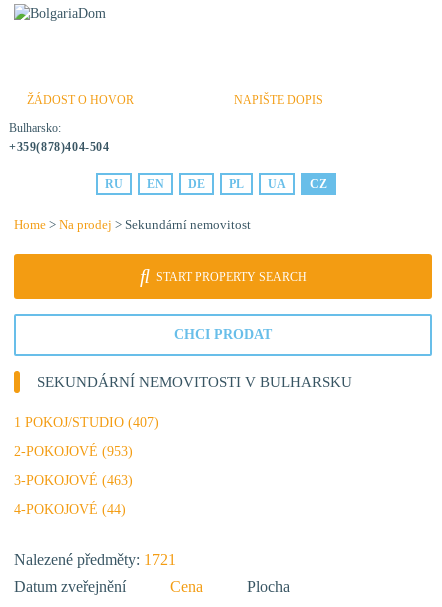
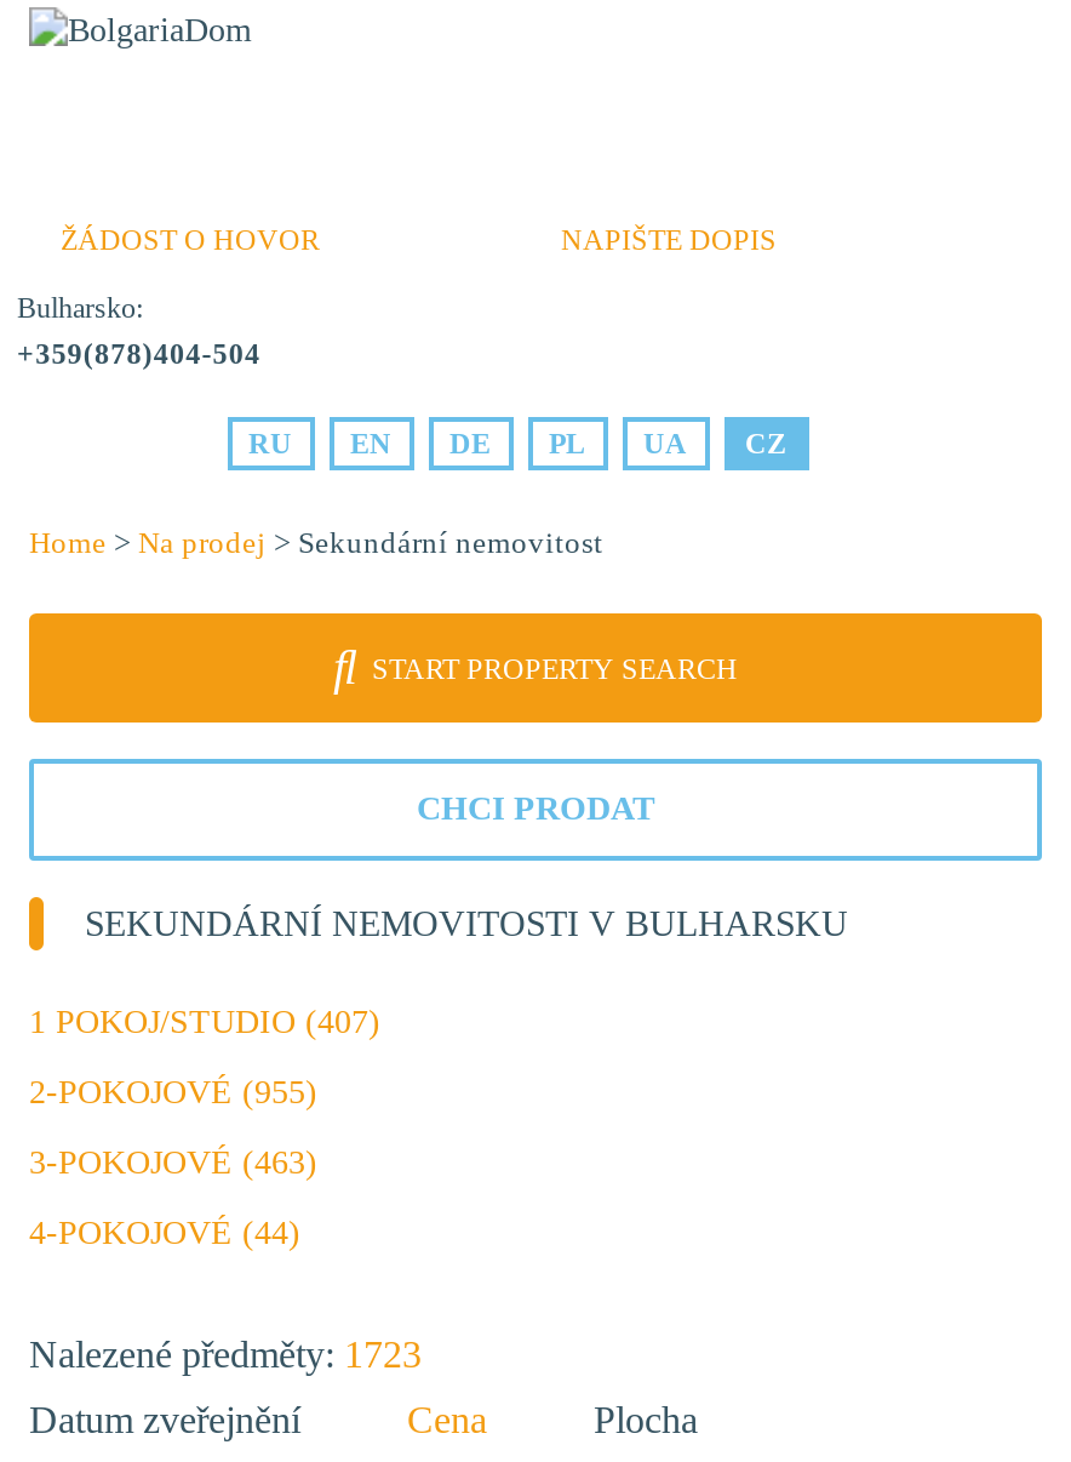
[14,444,133,459] 2-POKOJOVÉ (953) -> [29,1074,317,1110] 2-POKOJOVÉ (955)
[14,551,176,568] Nalezené předměty: 1721 -> [29,1333,422,1375] Nalezené předměty: 1723

